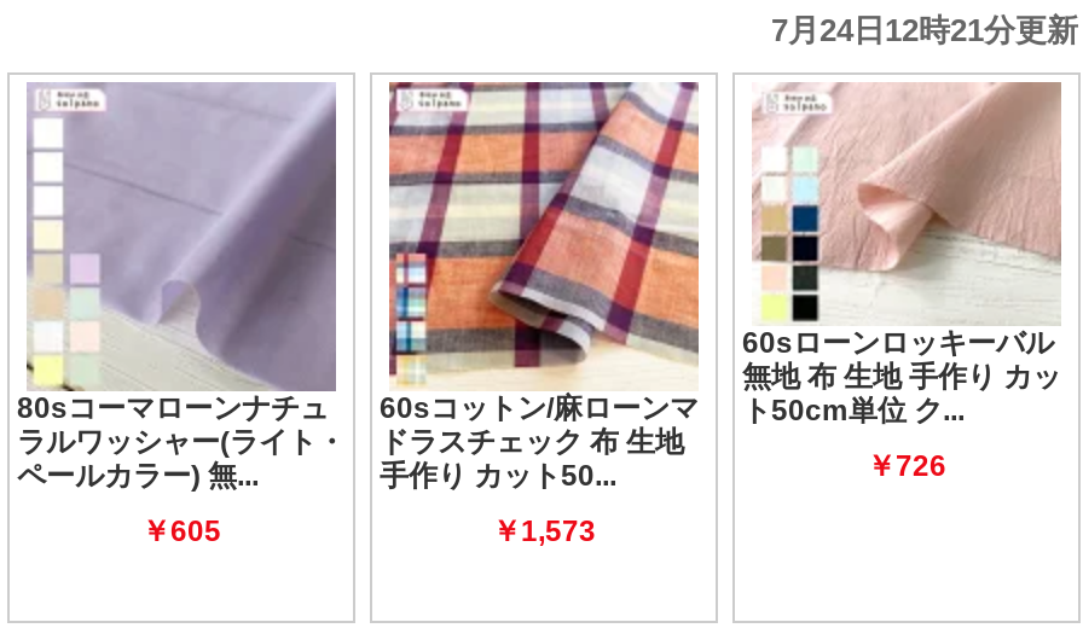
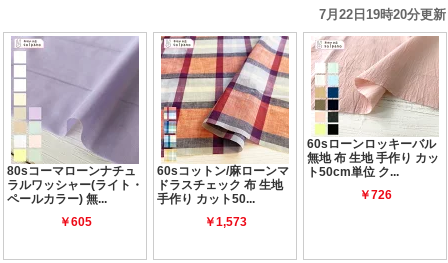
[771,12,1078,48] 7月24日12時21分更新 -> [319,7,446,22] 7月22日19時20分更新

